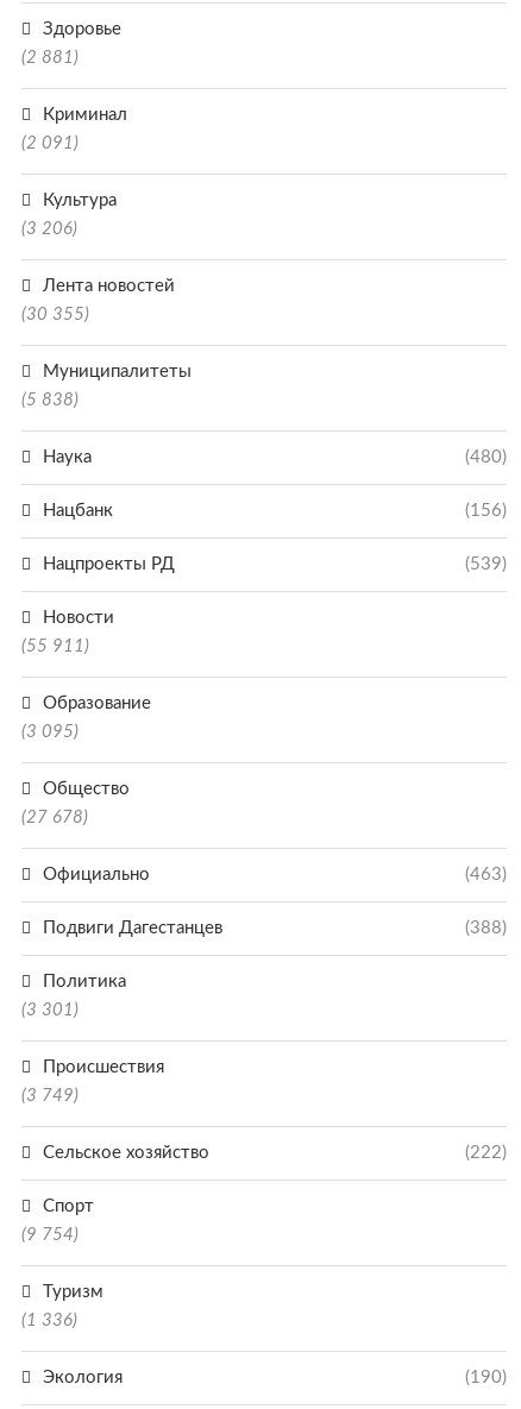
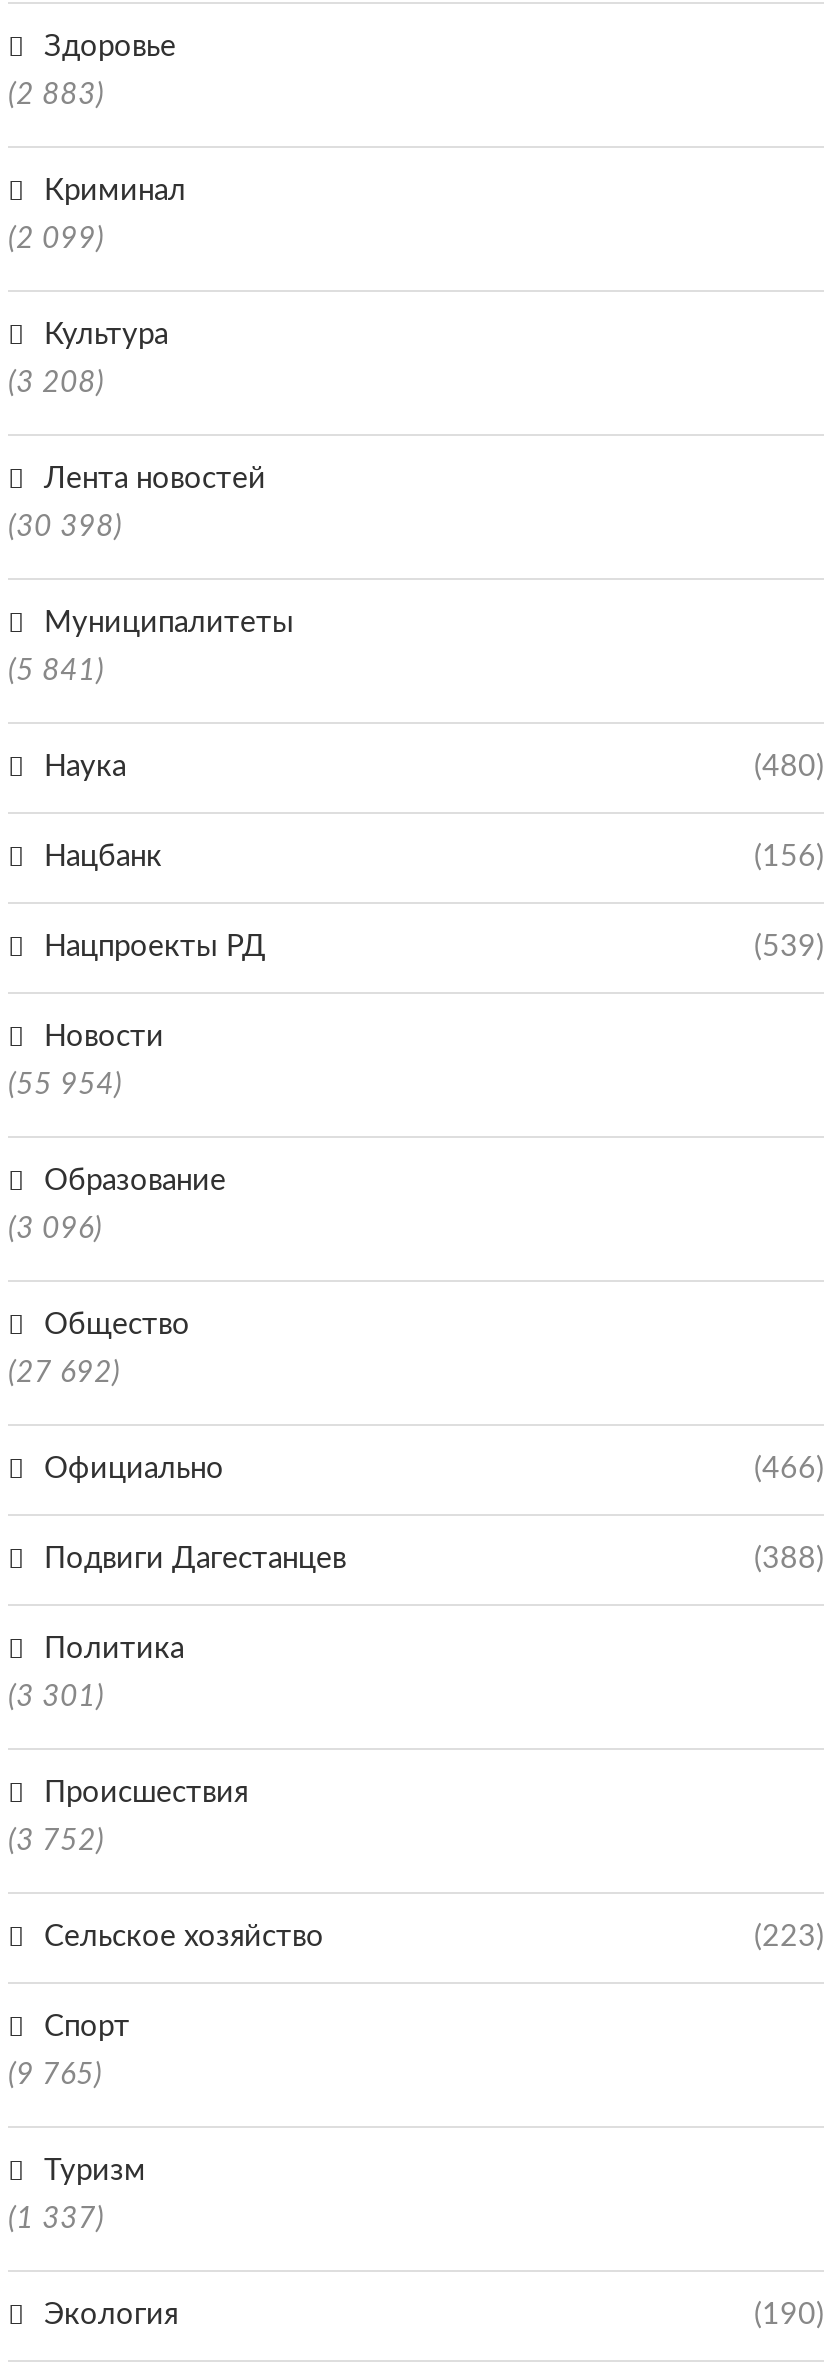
[21,49,79,67] (2 881) -> [8,80,104,110] (2 883)
[21,134,79,152] (2 091) -> [8,224,104,254] (2 099)
[21,220,77,238] (3 206) -> [8,368,104,398] (3 208)
[21,306,89,323] (30 355) -> [8,512,122,542] (30 398)
[21,391,79,409] (5 838) -> [8,656,104,686] (5 841)
[21,637,89,655] (55 911) -> [8,1070,122,1100] (55 954)
[21,723,79,741] (3 095) -> [8,1214,102,1244] (3 096)
[21,809,88,826] (27 678) -> [8,1358,120,1388] (27 692)
[465,866,507,883] (463) -> [754,1454,824,1484] (466)
[21,1087,79,1105] (3 749) -> [8,1826,104,1856] (3 752)
[465,1144,507,1162] (222) -> [754,1922,824,1952] (223)
[21,1226,79,1244] (9 754) -> [8,2060,102,2090] (9 765)
[21,1311,77,1329] (1 336) -> [8,2204,104,2234] (1 337)

